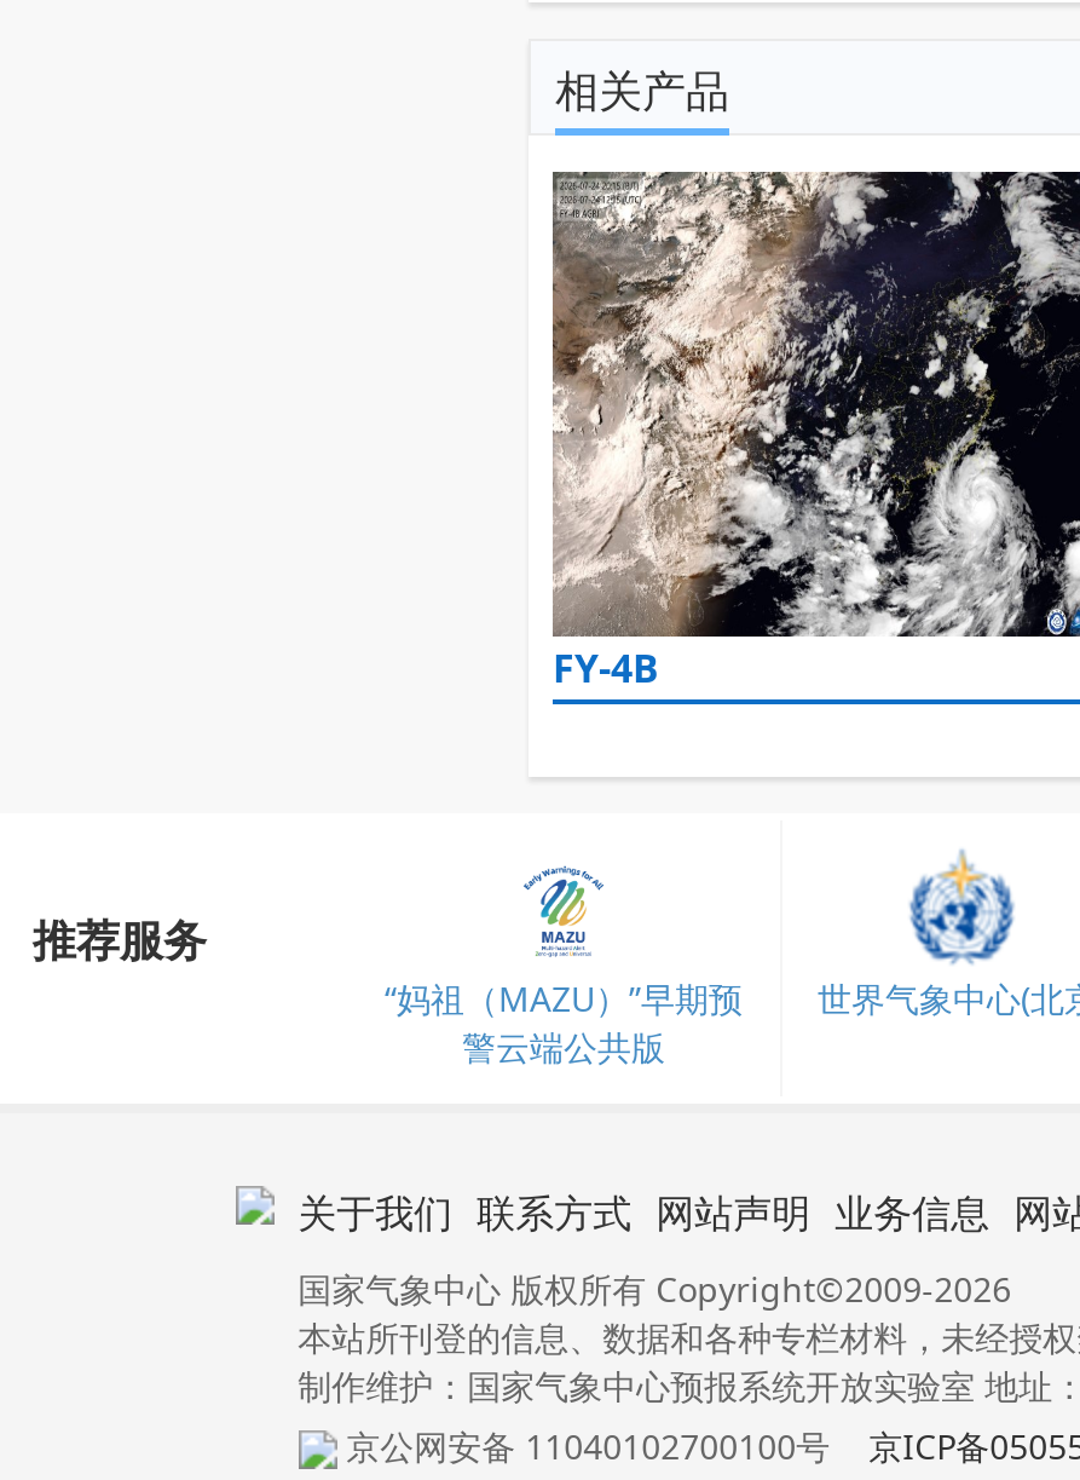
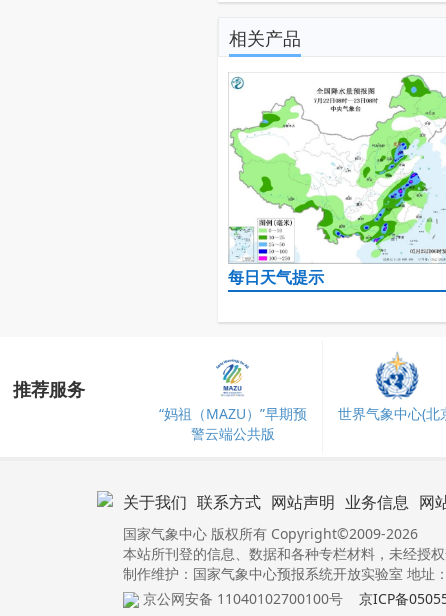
[550,169,1073,694] [image] | FY-4B -> [228,72,443,288] [image] | 每日天气提示

